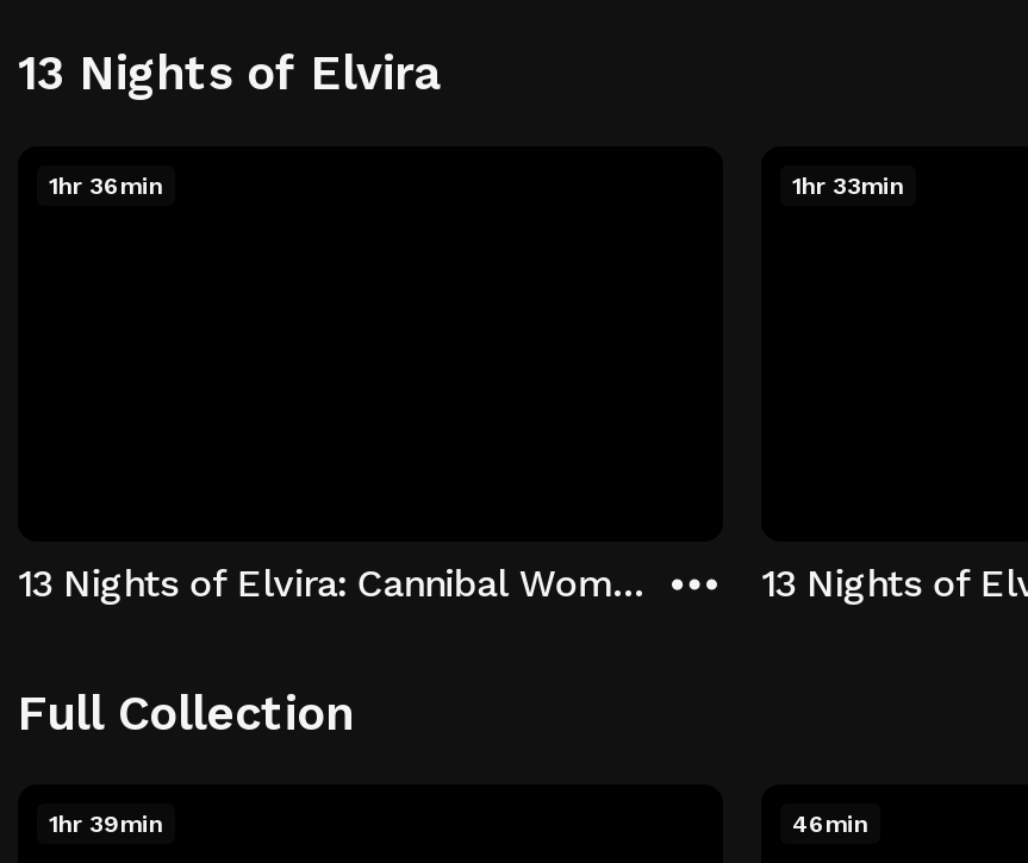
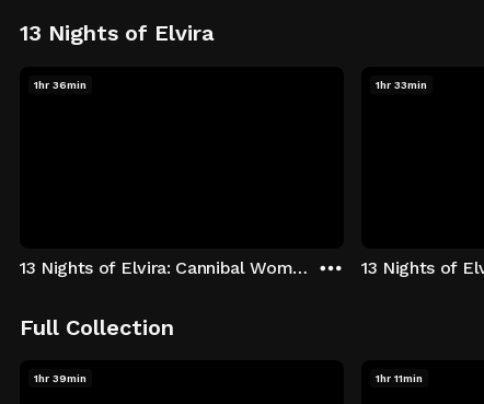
[792,811,868,837] 46min -> [376,372,423,384] 1hr 11min

